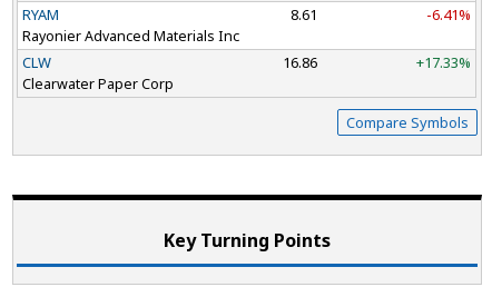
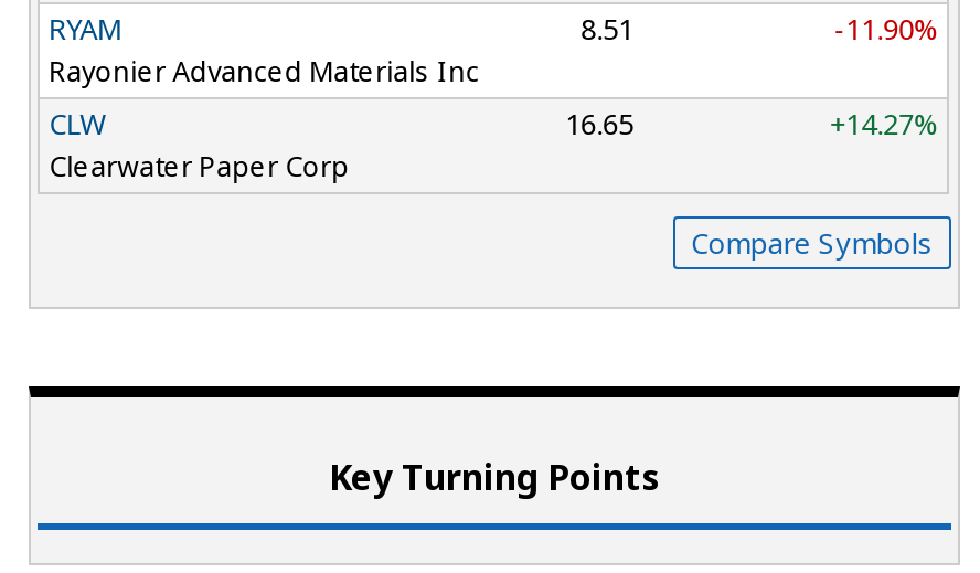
[291,5,317,25] 8.61 -> [581,10,634,50] 8.51
[426,5,471,25] -6.41% -> [835,10,938,50] -11.90%
[283,53,317,73] 16.86 -> [565,105,634,145] 16.65
[416,53,471,73] +17.33% -> [830,105,938,145] +14.27%

